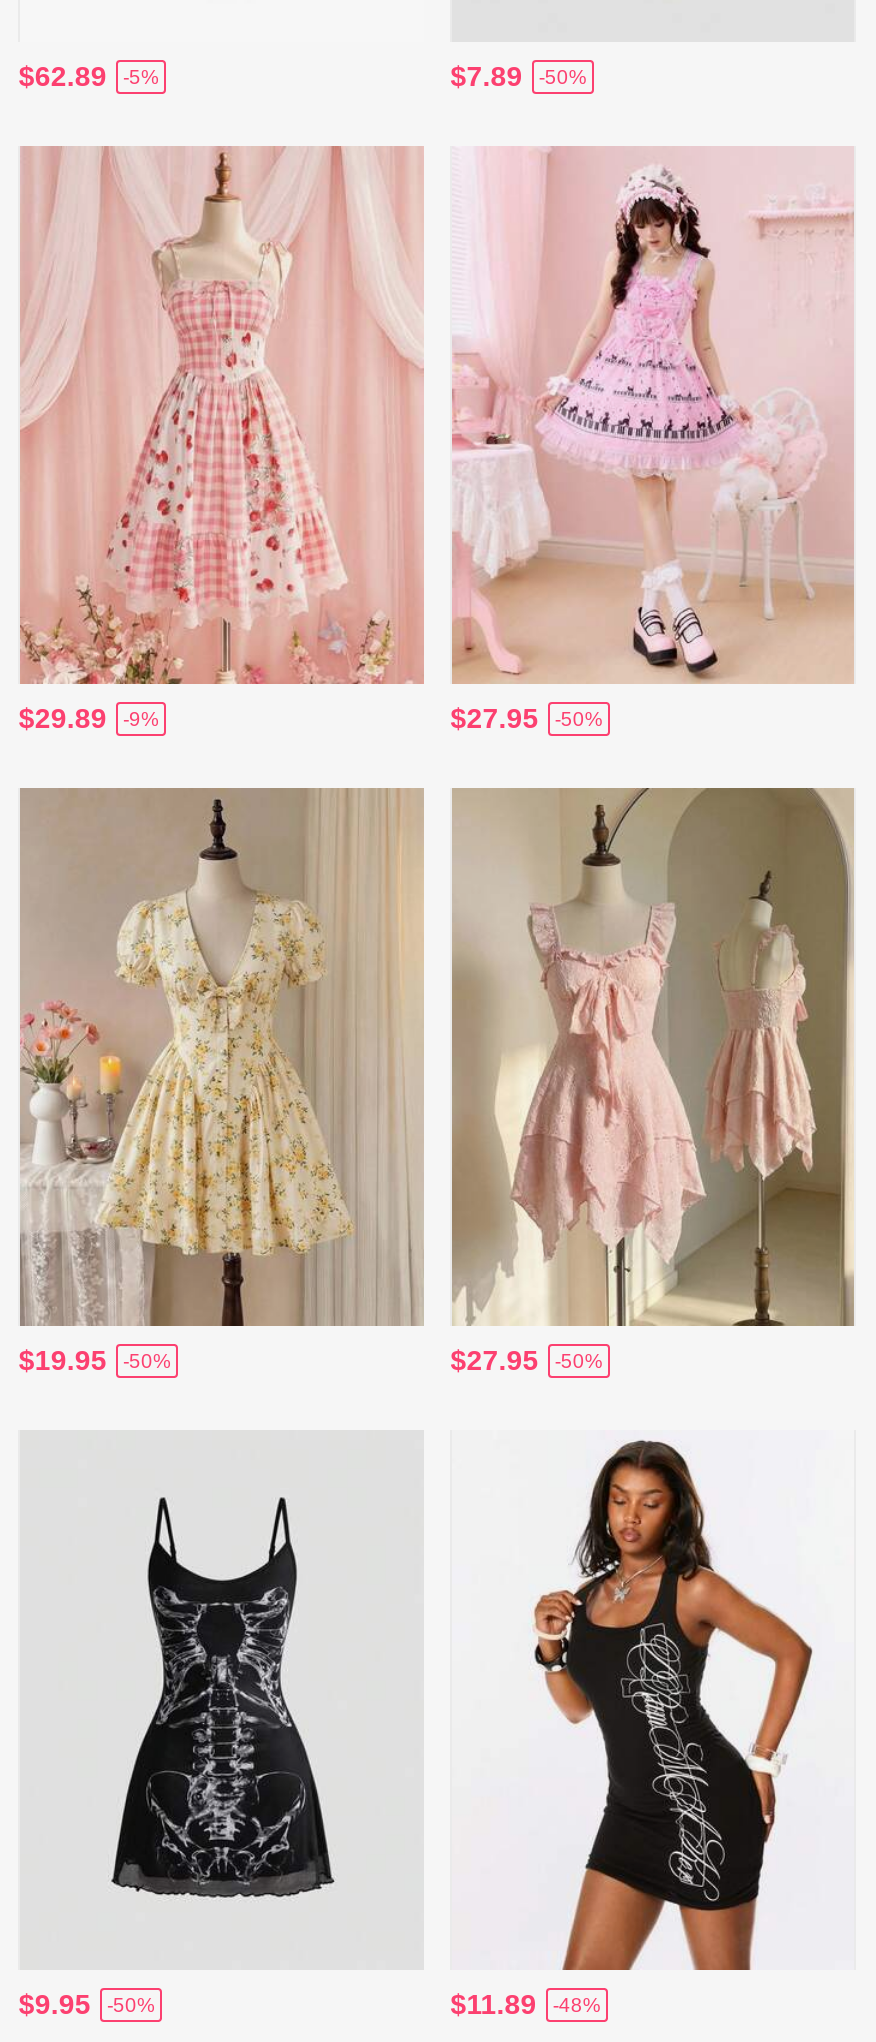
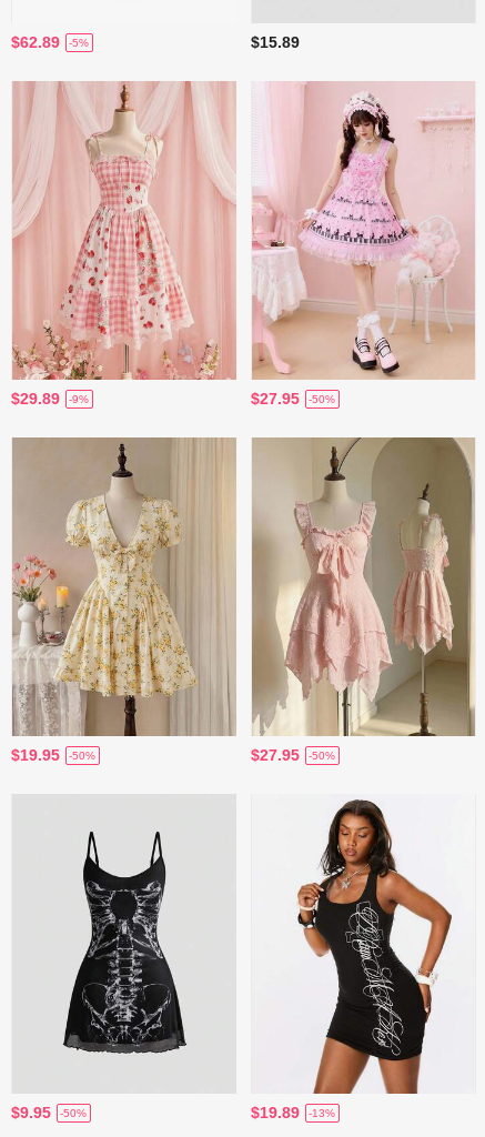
[450,59,587,91] $7.89 | -50% -> [251,33,300,51] $15.89
[450,1987,601,2019] $11.89 | -48% -> [251,1103,336,1121] $19.89 | -13%

